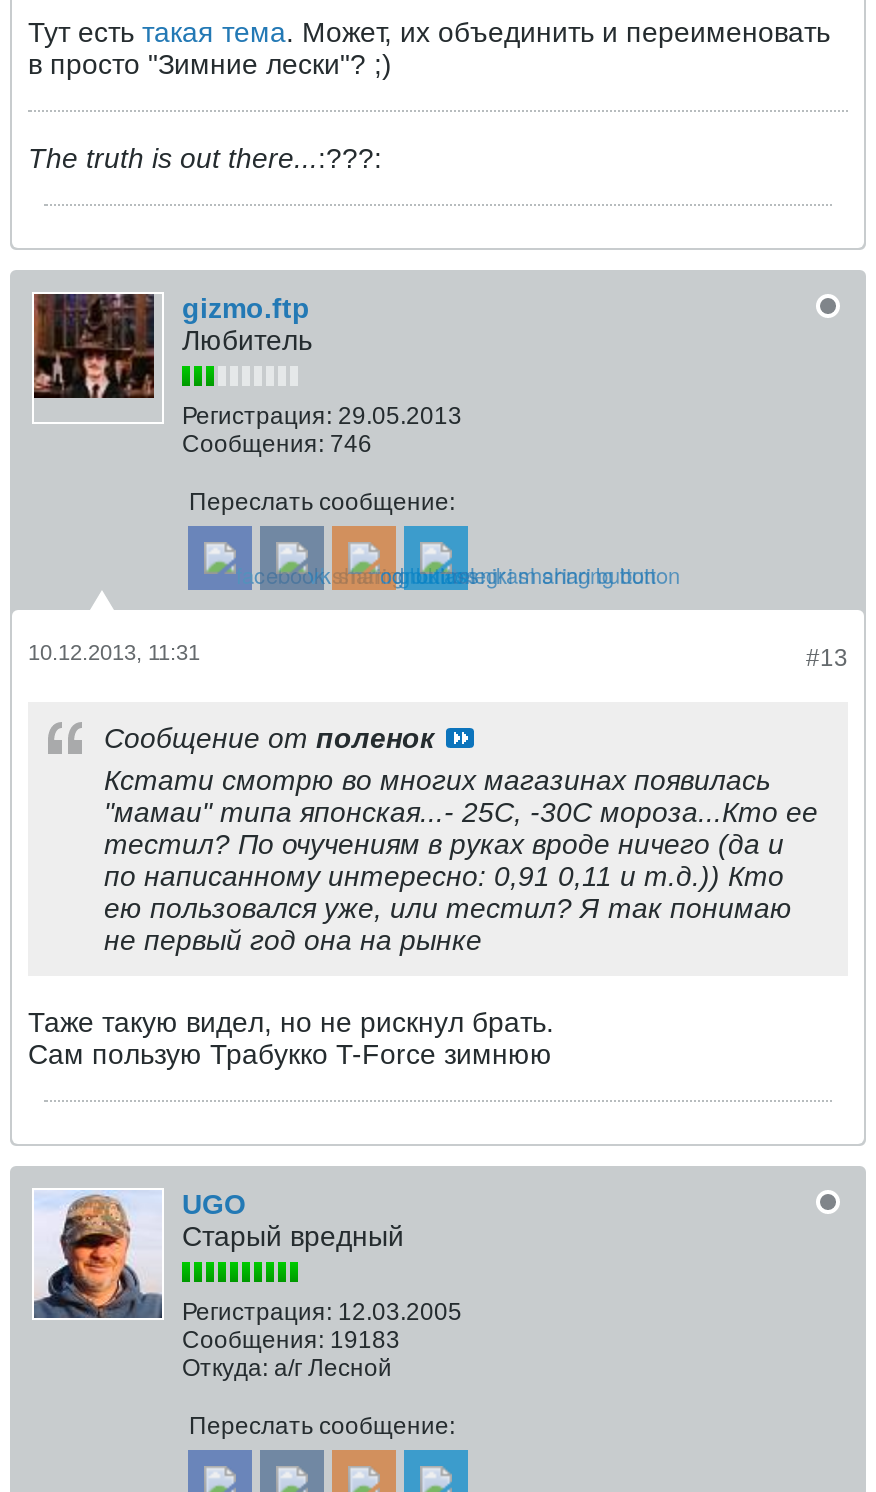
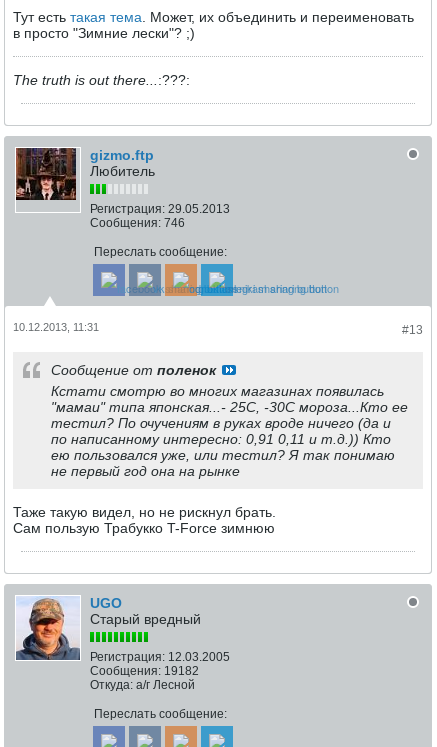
[182,1326,400,1354] Сообщения: 19183 -> [90,664,199,678] Сообщения: 19182

